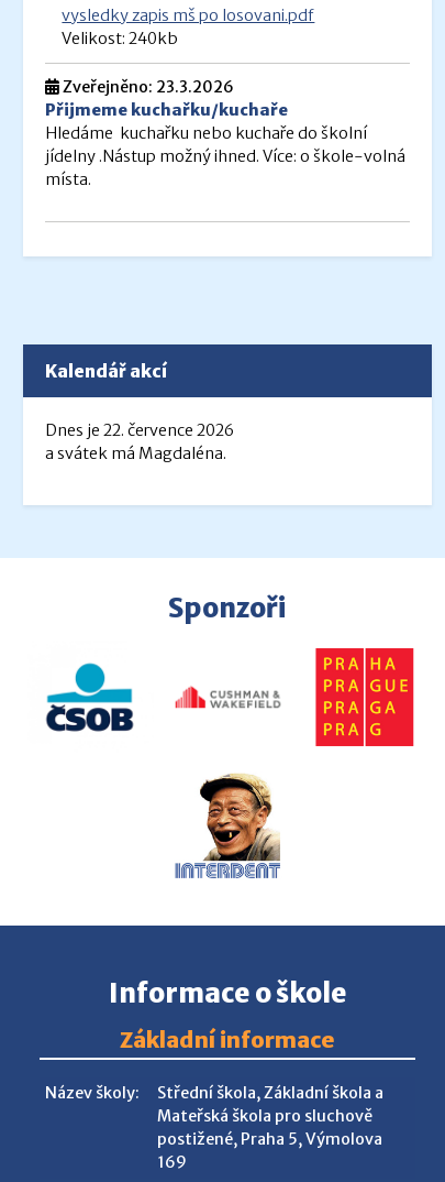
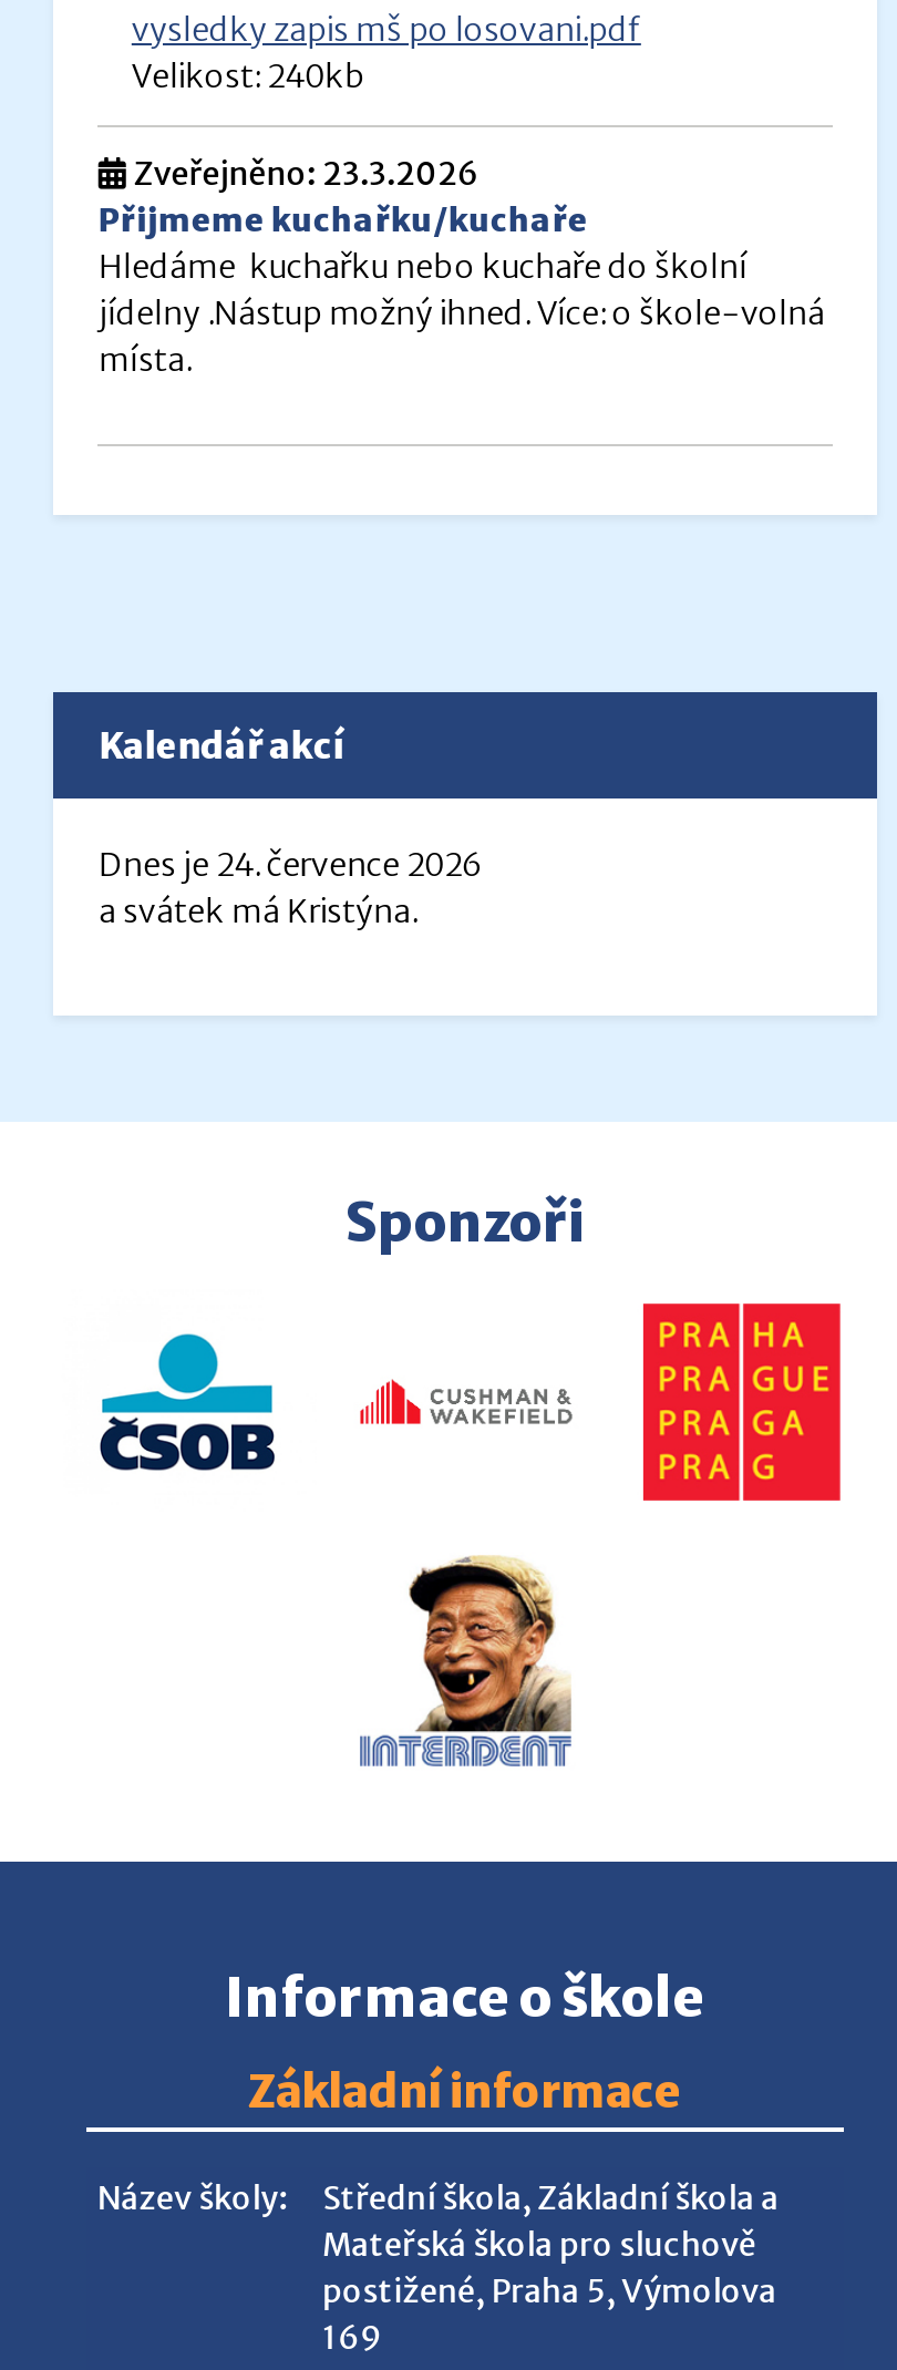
[45,421,234,441] Dnes je 22. července 2026 -> [98,846,482,886] Dnes je 24. července 2026
[45,444,227,464] a svátek má Magdaléna. -> [98,892,417,932] a svátek má Kristýna.

